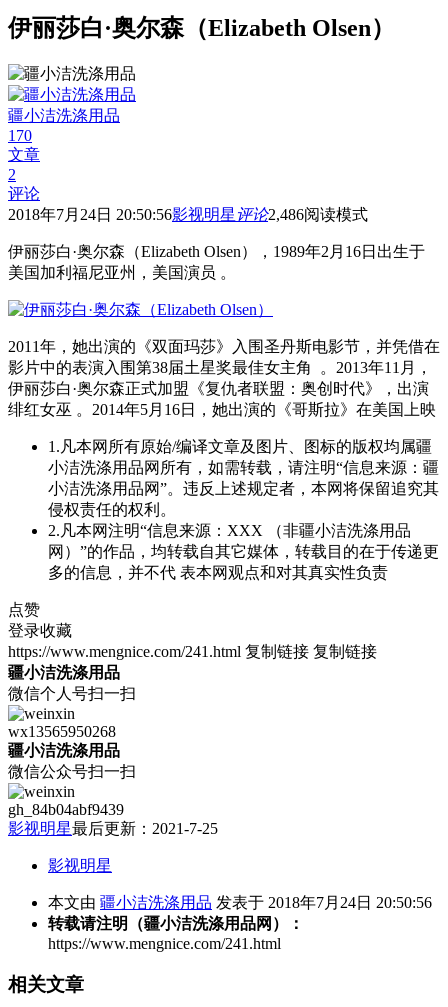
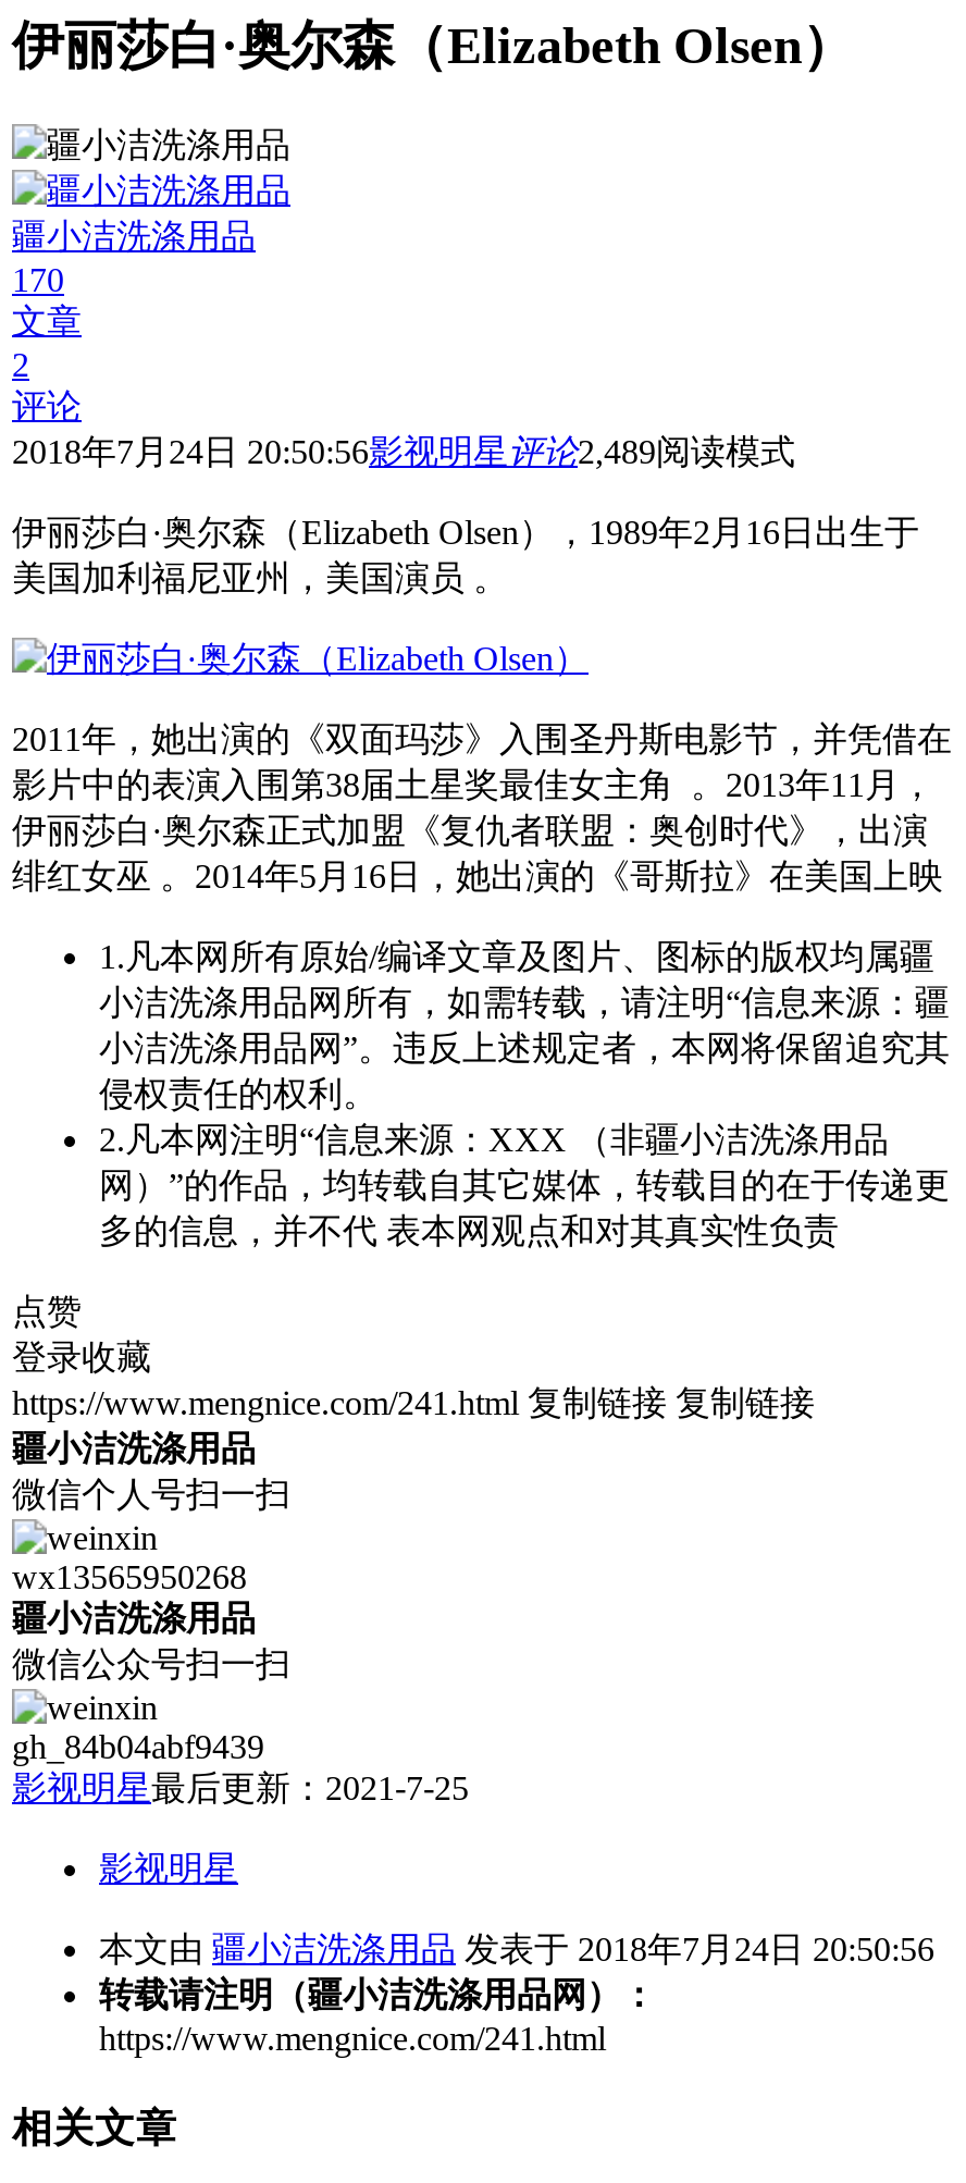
[8,206,368,223] 2018年7月24日 20:50:56影视明星评论2,486阅读模式 -> [12,433,795,470] 2018年7月24日 20:50:56影视明星评论2,489阅读模式

